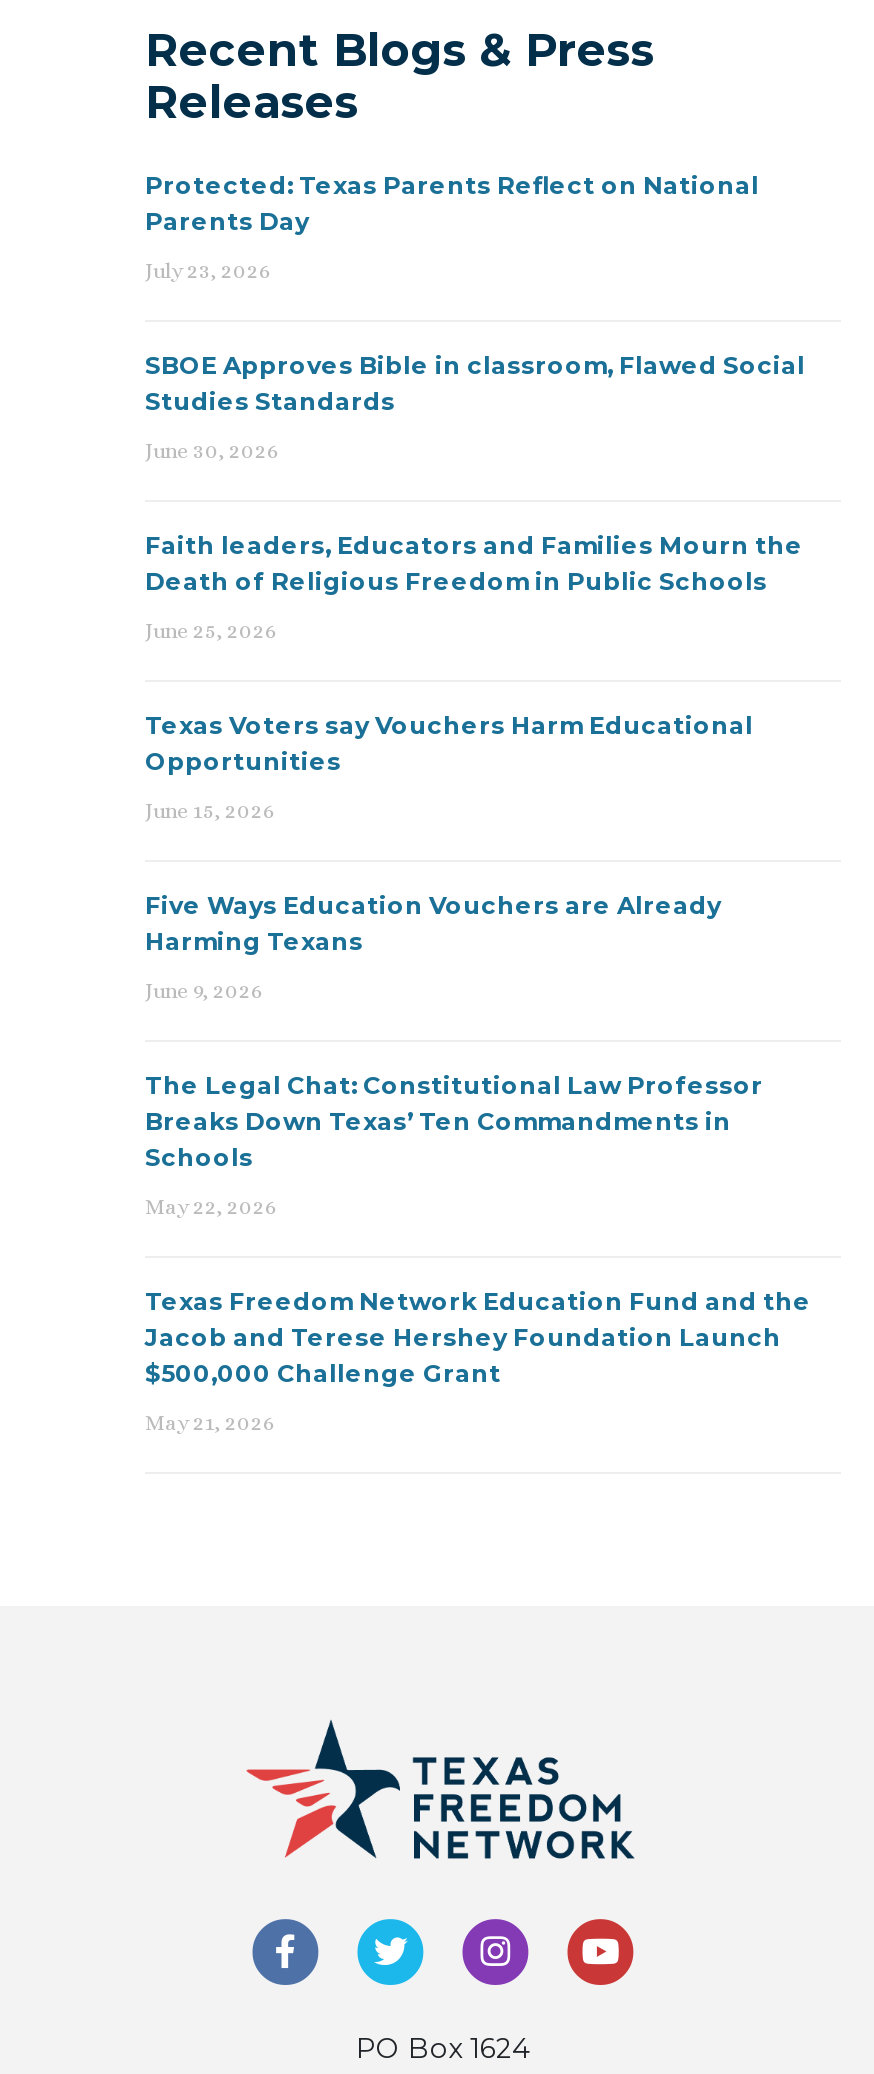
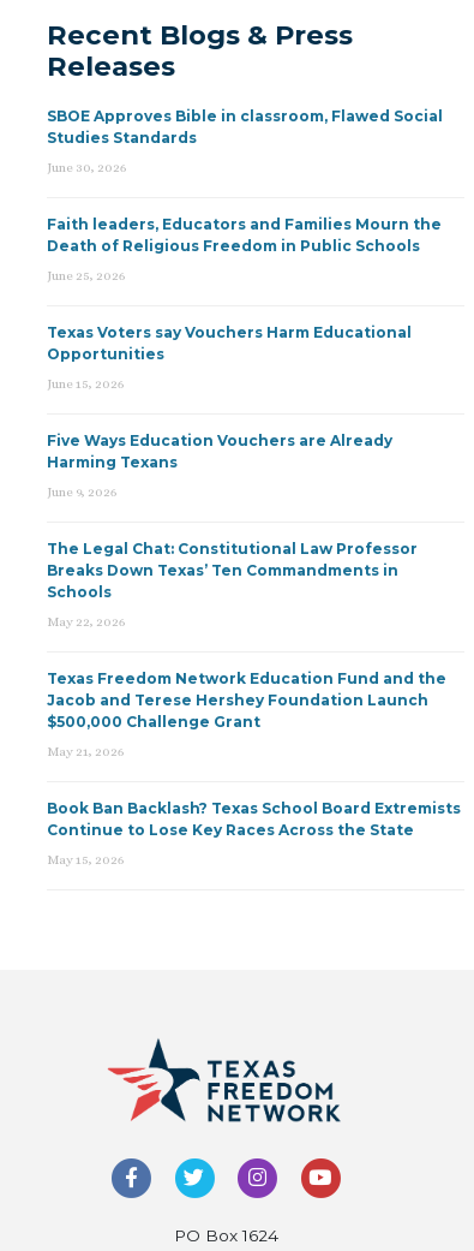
[145,169,759,283] Protected: Texas Parents Reflect on National | Parents Day | July 23, 2026 -> none
moved [145,349,811,1435] -> [47,107,446,759]: SBOE Approves Bible in classroom, Flawed Social | Studies Standards | June 30, 2026 | ... | $500,000 Challenge Grant | May 21, 2026
none -> [47,799,461,867] Book Ban Backlash? Texas School Board Extremists | Continue to Lose Key Races Across the State | May 15, 2026

